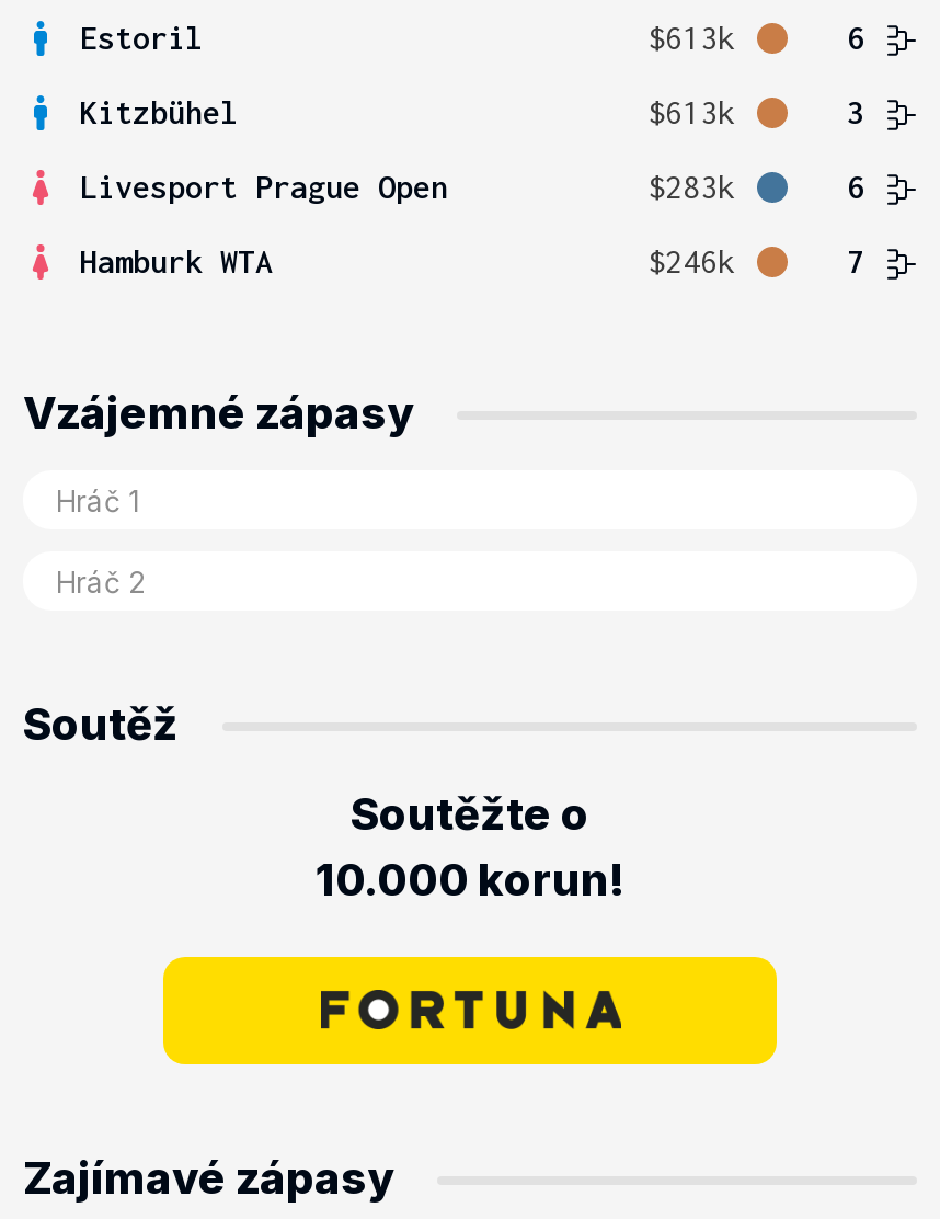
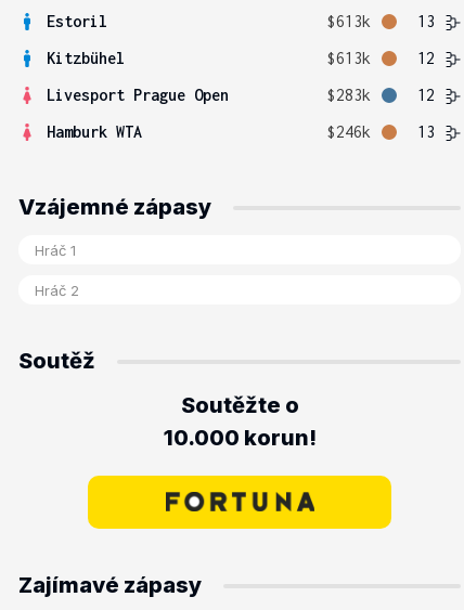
[847,19,864,56] 6 -> [417,12,435,30] 13
[847,93,864,130] 3 -> [417,49,435,67] 12
[847,168,864,205] 6 -> [417,86,435,104] 12
[847,242,864,280] 7 -> [417,122,435,141] 13

